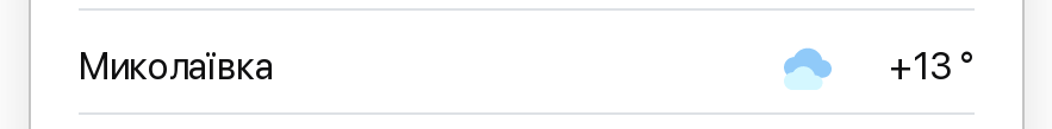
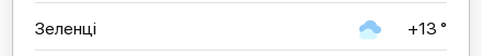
[79,44,274,89] Миколаївка -> [35,18,96,39] Зеленці

